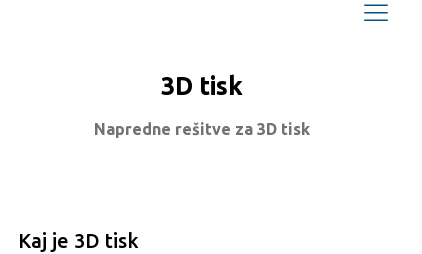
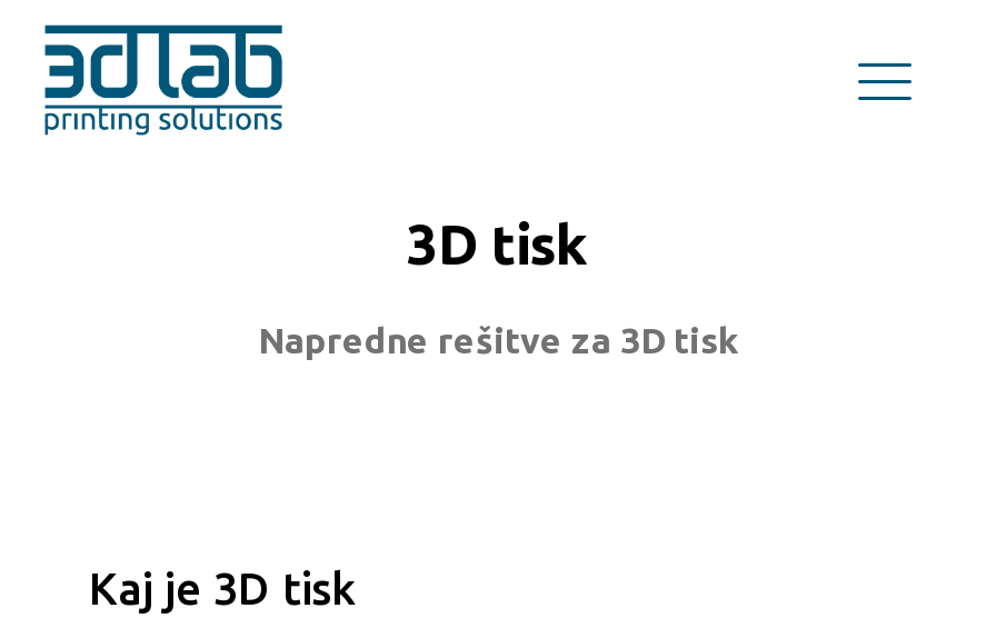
none -> [42,22,285,138] [image]

